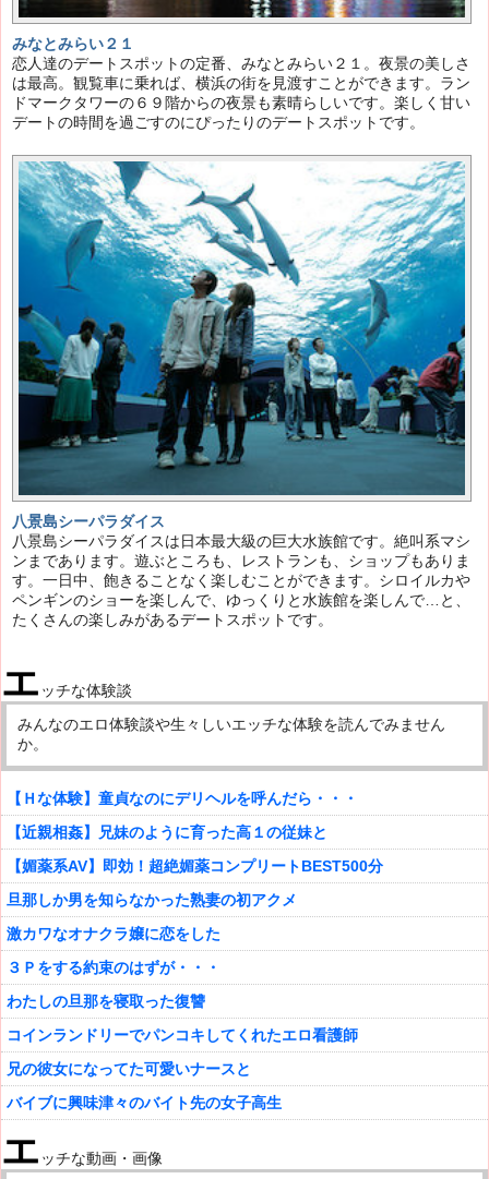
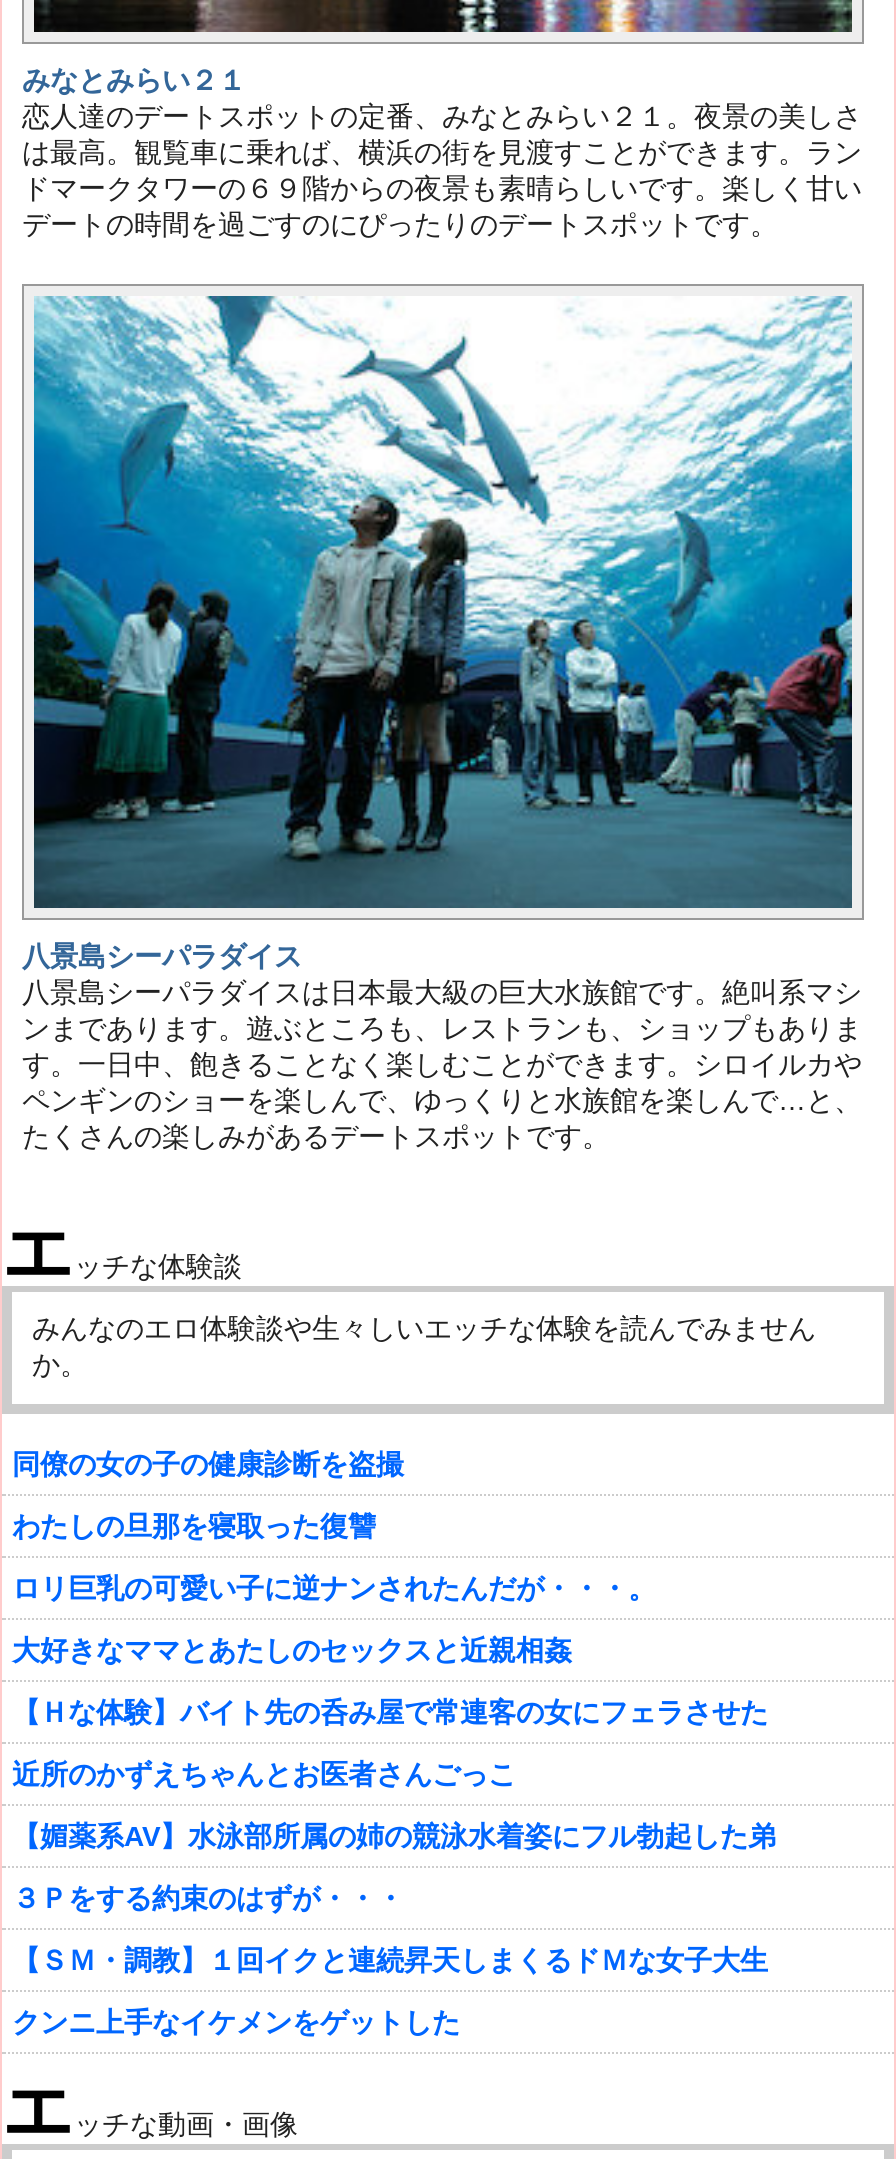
[7,790,383,943] 【Ｈな体験】童貞なのにデリヘルを呼んだら・・・ | 【近親相姦】兄妹のように育った高１の従妹と | 【媚薬系AV】即効！超絶媚薬コンプリートBEST500分 | 旦那しか男を知らなかった熟妻の初アクメ | 激カワなオナクラ嬢に恋をした -> [12,1449,776,1853] 同僚の女の子の健康診断を盗撮 | ロリ巨乳の可愛い子に逆ナンされたんだが・・・。 | 大好きなママとあたしのセックスと近親相姦 | 【Ｈな体験】バイト先の呑み屋で常連客の女にフェラさせた | 近所のかずえちゃんとお医者さんごっこ | 【媚薬系AV】水泳部所属の姉の競泳水着姿にフル勃起した弟
moved [7,959,220,977] -> [12,1883,404,1915]: ３Ｐをする約束のはずが・・・
moved [7,993,205,1010] -> [12,1511,376,1543]: わたしの旦那を寝取った復讐
[7,1027,358,1112] コインランドリーでパンコキしてくれたエロ看護師 | 兄の彼女になってた可愛いナースと | バイブに興味津々のバイト先の女子高生 -> [12,1945,768,2039] 【ＳＭ・調教】１回イクと連続昇天しまくるドＭな女子大生 | クンニ上手なイケメンをゲットした

